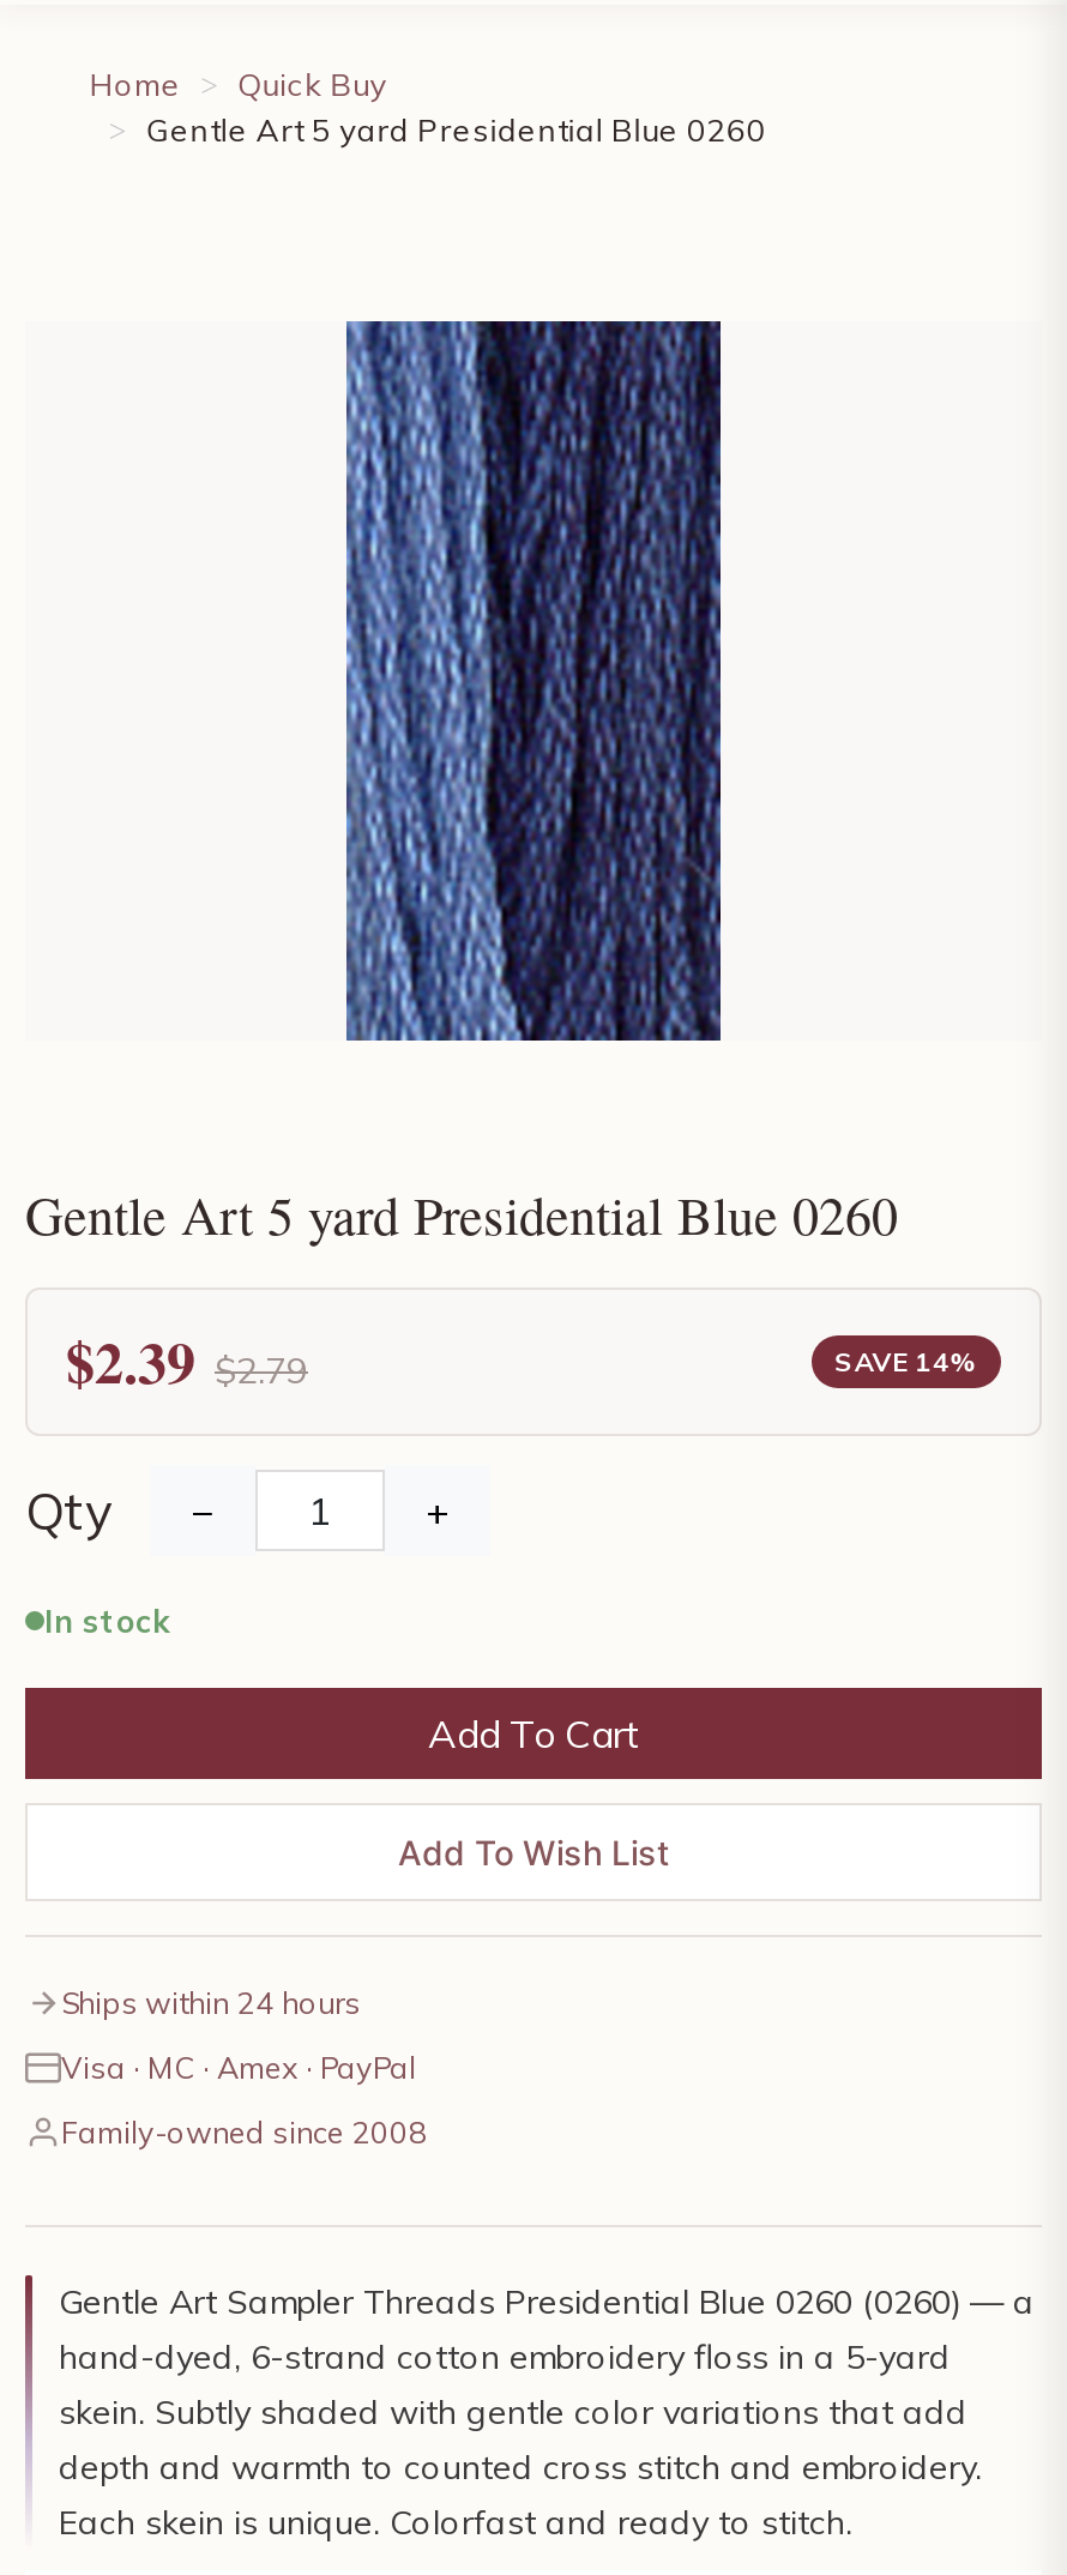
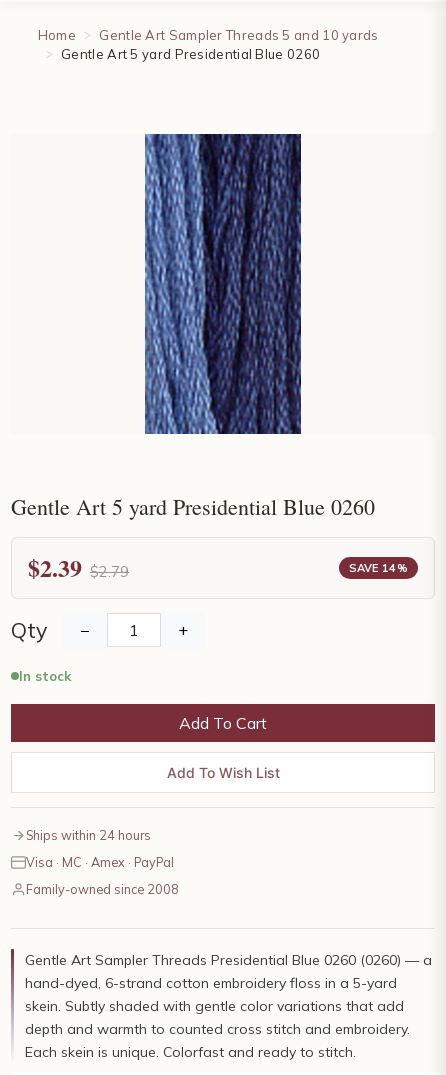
[237,65,387,103] Quick Buy -> [99,27,379,43] Gentle Art Sampler Threads 5 and 10 yards

